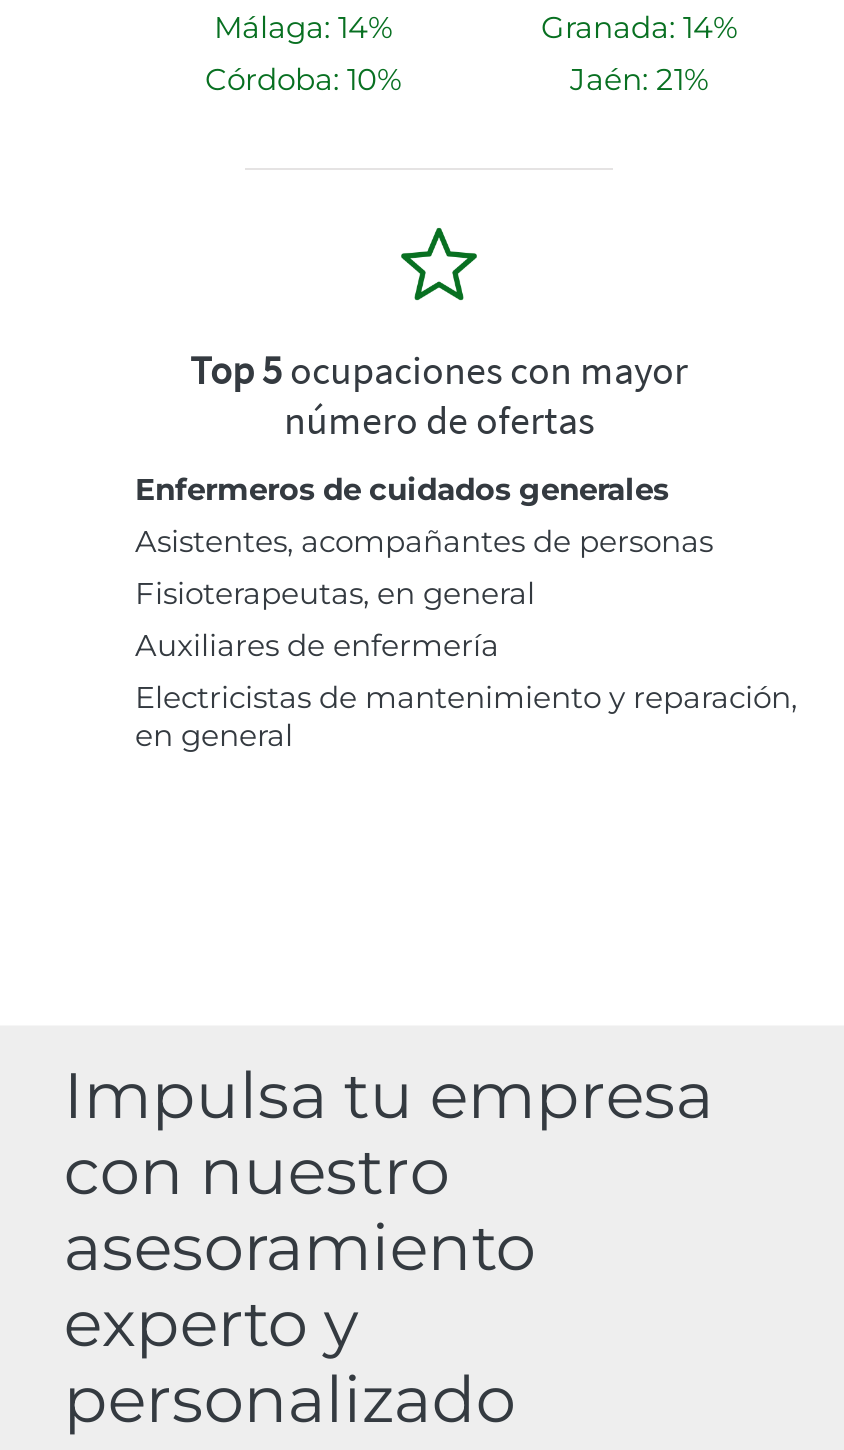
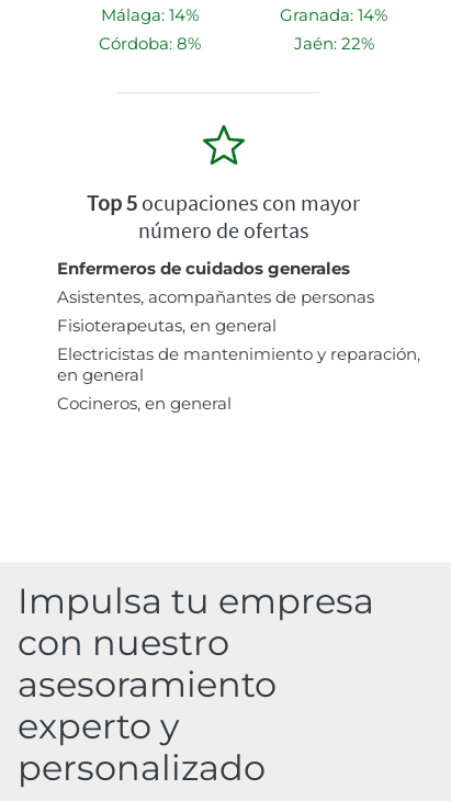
[205,59,401,97] Córdoba: 10% -> [98,32,200,53] Córdoba: 8%
[570,59,708,97] Jaén: 21% -> [294,32,374,53] Jaén: 22%
[135,625,499,663] Auxiliares de enfermería -> none
moved [135,677,797,753] -> [57,343,420,385]: Electricistas de mantenimiento y reparación, | en general
none -> [57,392,232,413] Cocineros, en general

